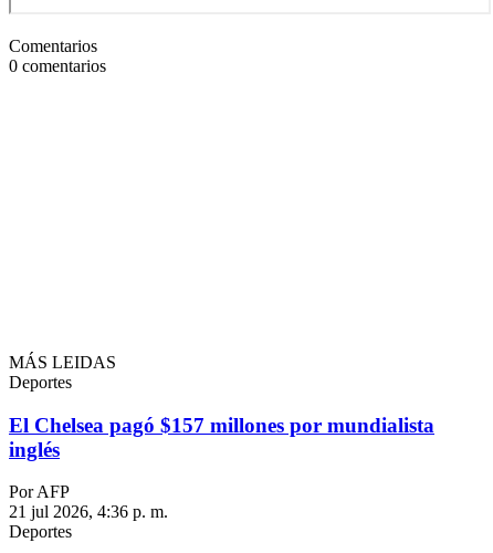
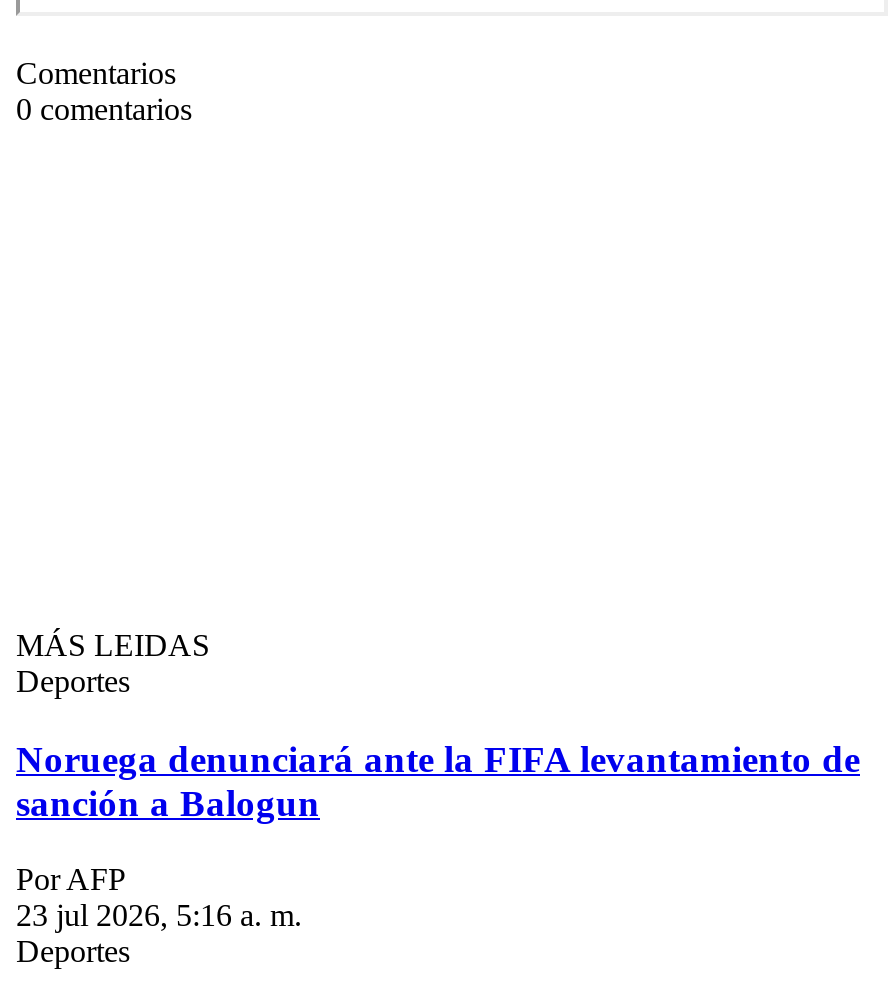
[9,413,434,461] El Chelsea pagó $157 millones por mundialista | inglés -> [16,737,860,823] Noruega denunciará ante la FIFA levantamiento de | sanción a Balogun
[9,502,168,521] 21 jul 2026, 4:36 p. m. -> [16,898,302,932] 23 jul 2026, 5:16 a. m.

